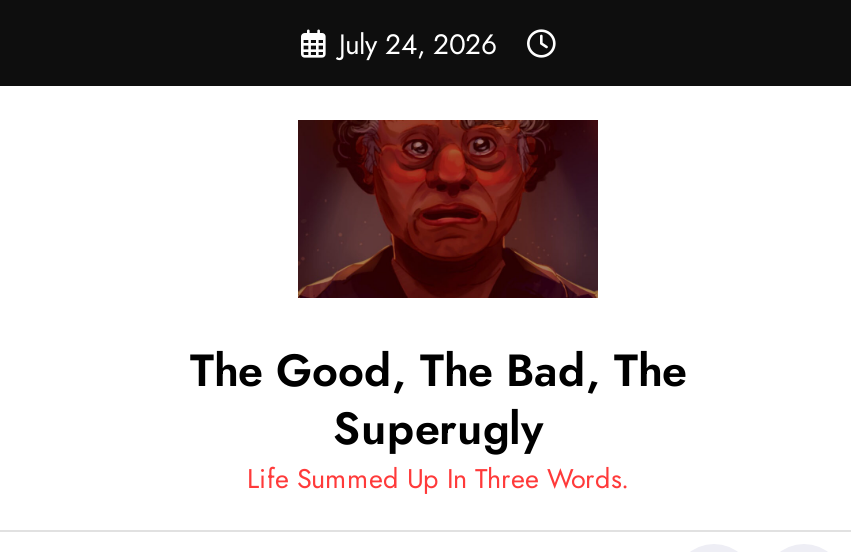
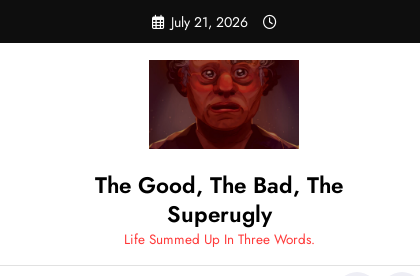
[339,24,497,64] July 24, 2026 -> [170,12,247,32] July 21, 2026

